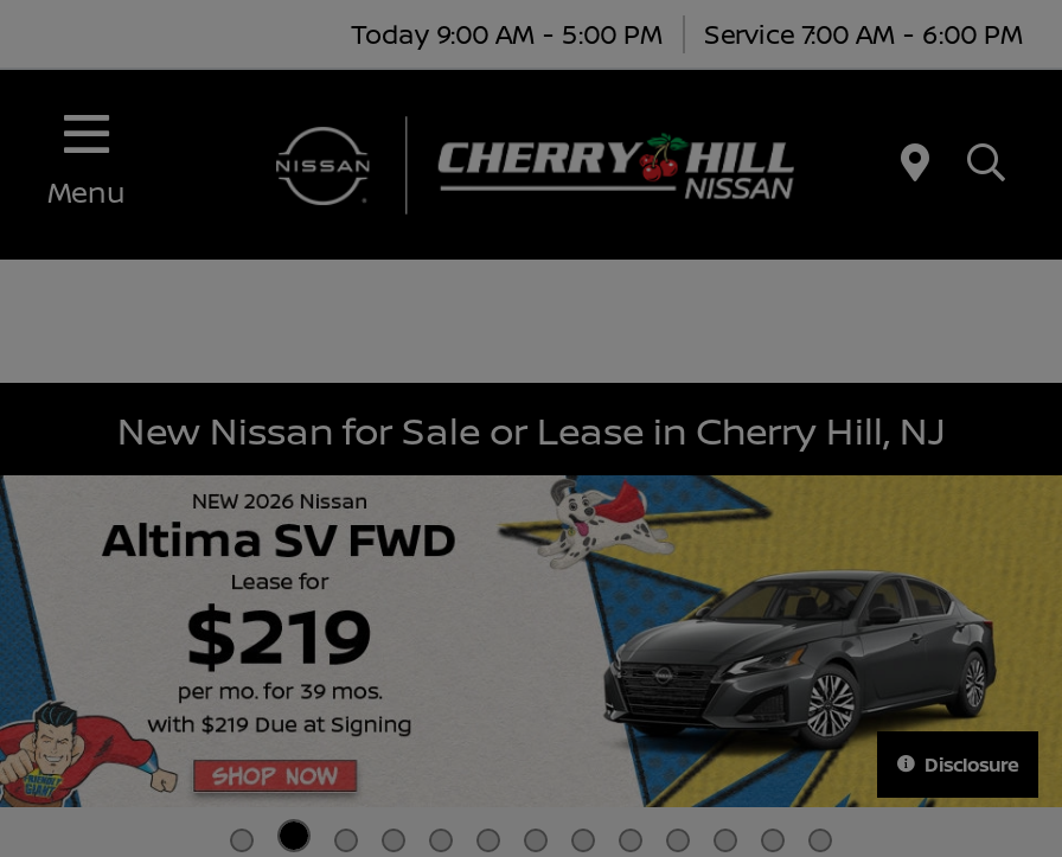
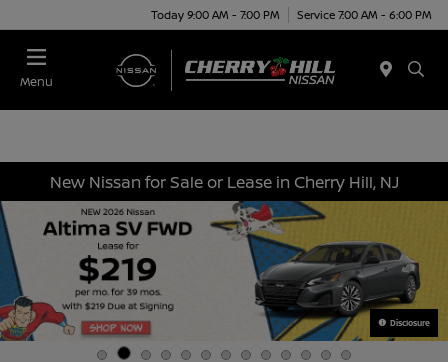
[351,14,1024,50] Today 9:00 AM - 5:00 PM Service 7:00 AM - 6:00 PM -> [151,6,432,21] Today 9:00 AM - 7:00 PM Service 7:00 AM - 6:00 PM

